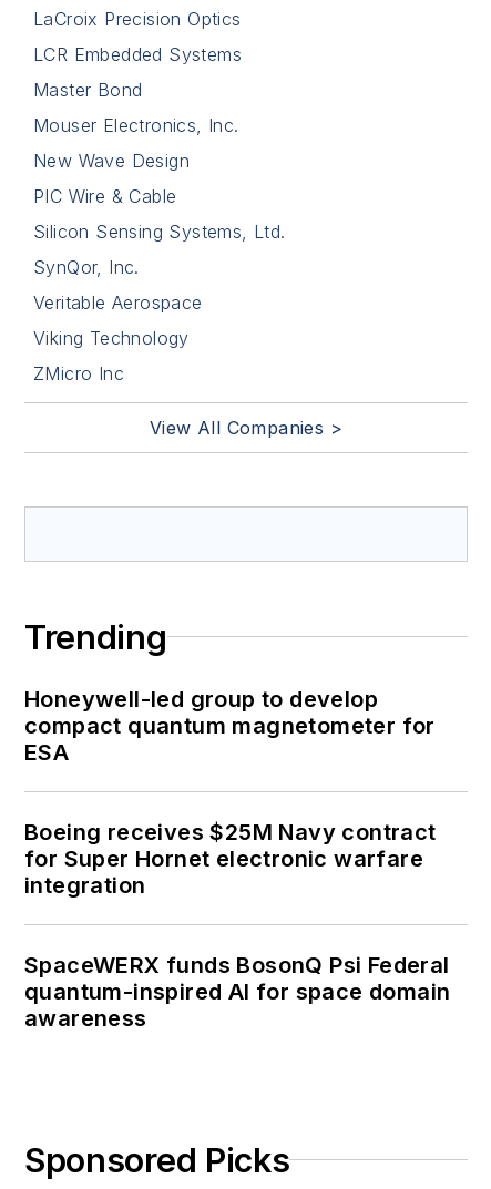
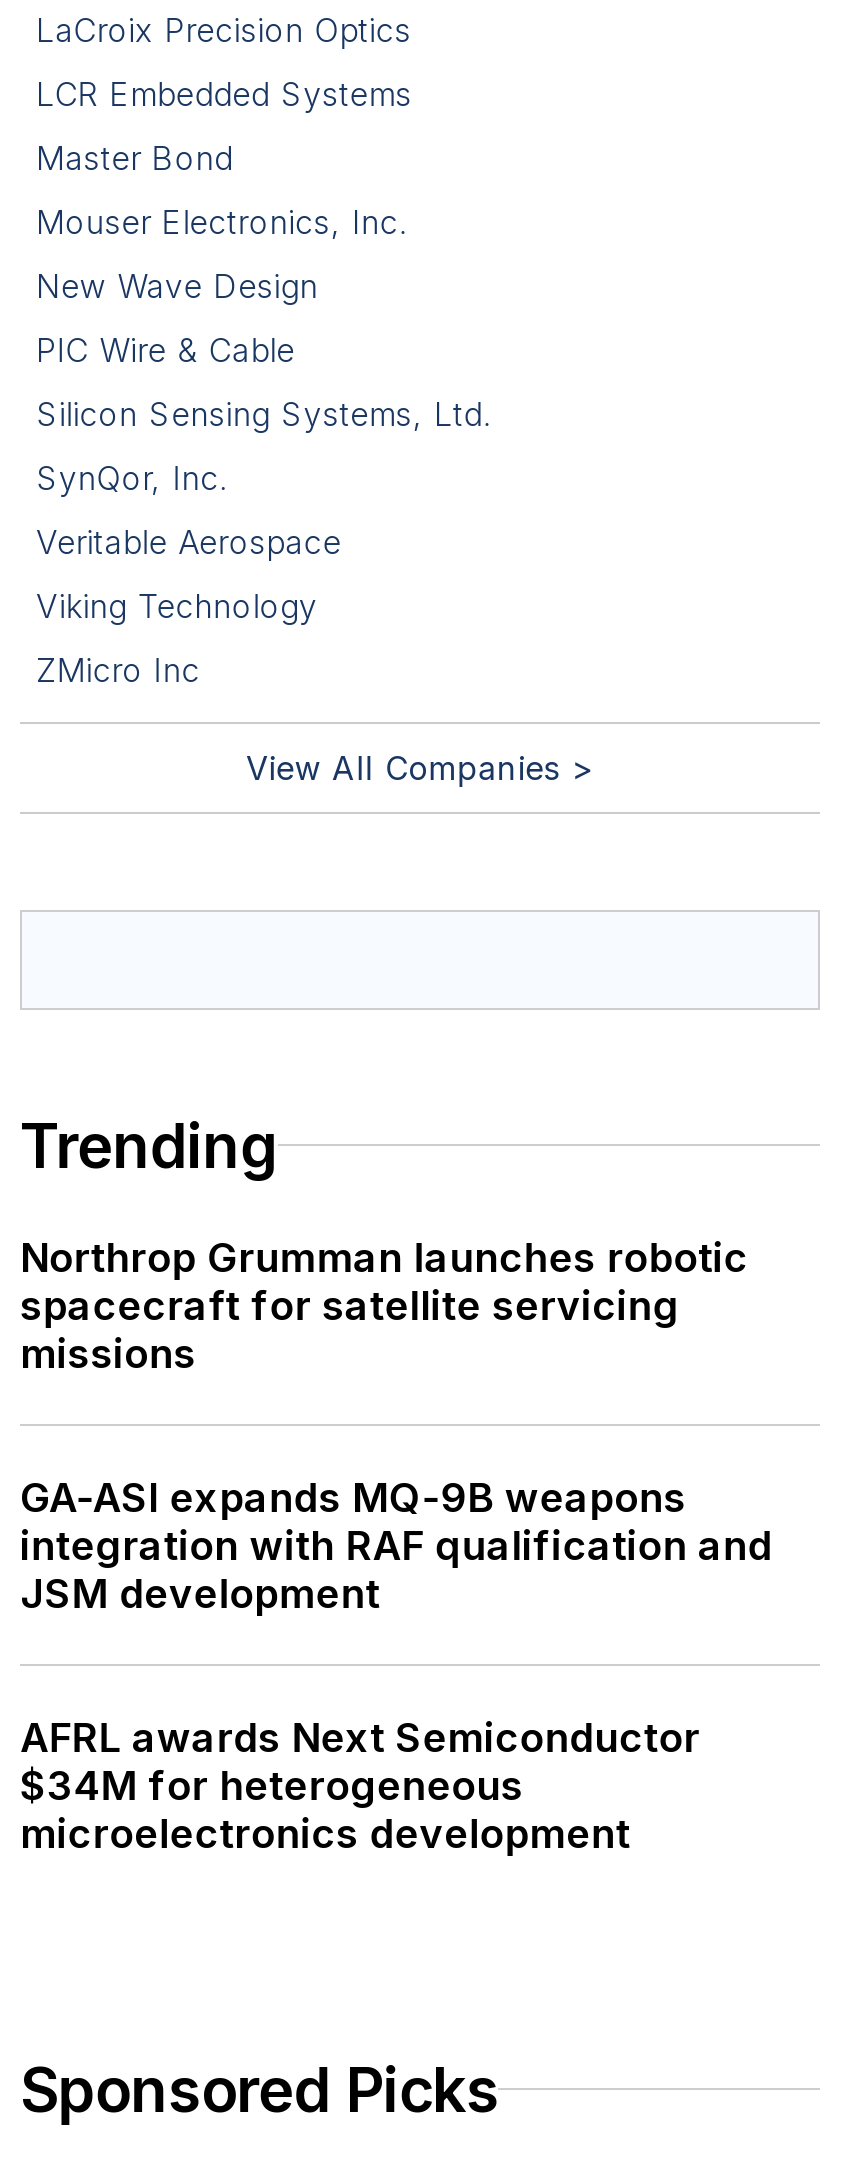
[24,685,435,765] Honeywell-led group to develop | compact quantum magnetometer for | ESA -> [20,1233,748,1377] Northrop Grumman launches robotic | spacecraft for satellite servicing | missions
[24,818,436,898] Boeing receives $25M Navy contract | for Super Hornet electronic warfare | integration -> [20,1473,772,1617] GA-ASI expands MQ-9B weapons | integration with RAF qualification and | JSM development
[24,951,450,1031] SpaceWERX funds BosonQ Psi Federal | quantum-inspired AI for space domain | awareness -> [20,1713,700,1857] AFRL awards Next Semiconductor | $34M for heterogeneous | microelectronics development

